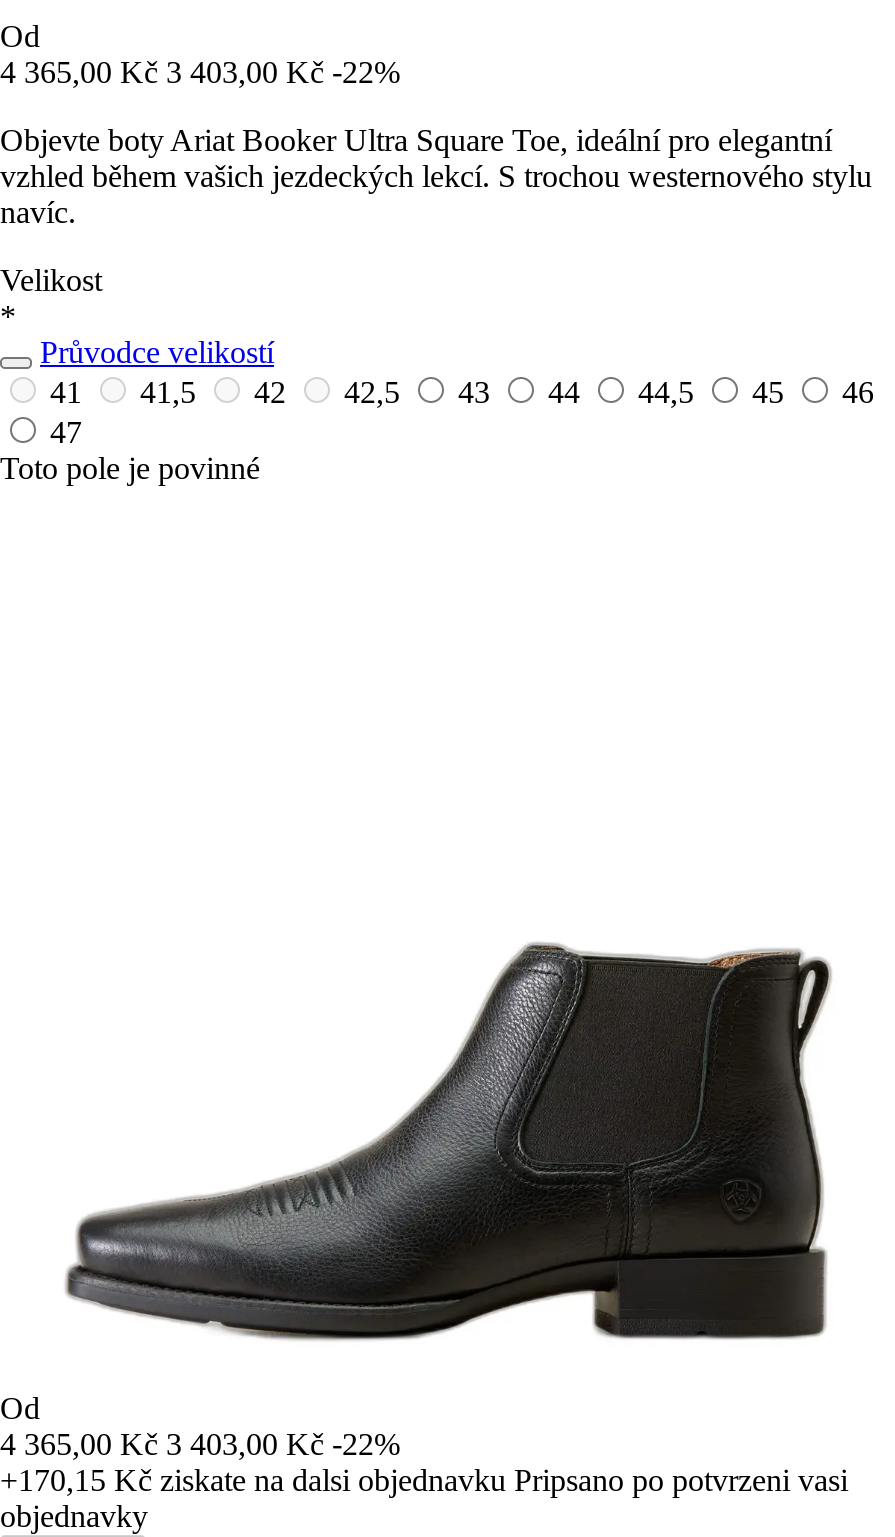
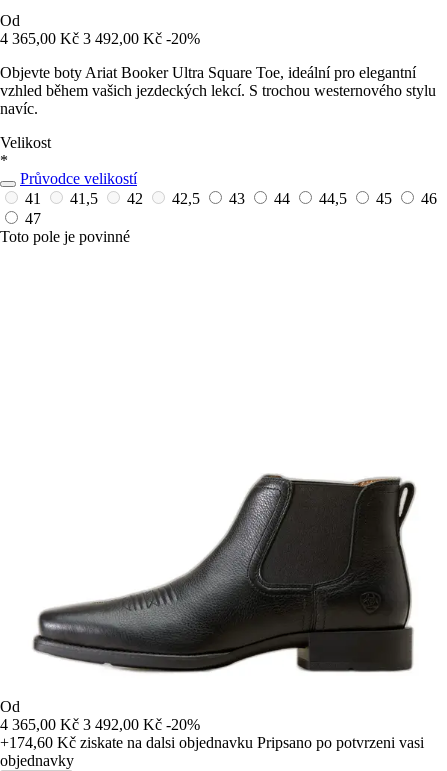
[0,54,400,88] 4 365,00 Kč 3 403,00 Kč -22% -> [0,30,200,47] 4 365,00 Kč 3 492,00 Kč -20%
[0,1426,400,1460] 4 365,00 Kč 3 403,00 Kč -22% -> [0,716,200,733] 4 365,00 Kč 3 492,00 Kč -20%
[0,1462,848,1496] +170,15 Kč ziskate na dalsi objednavku Pripsano po potvrzeni vasi -> [0,734,424,751] +174,60 Kč ziskate na dalsi objednavku Pripsano po potvrzeni vasi

